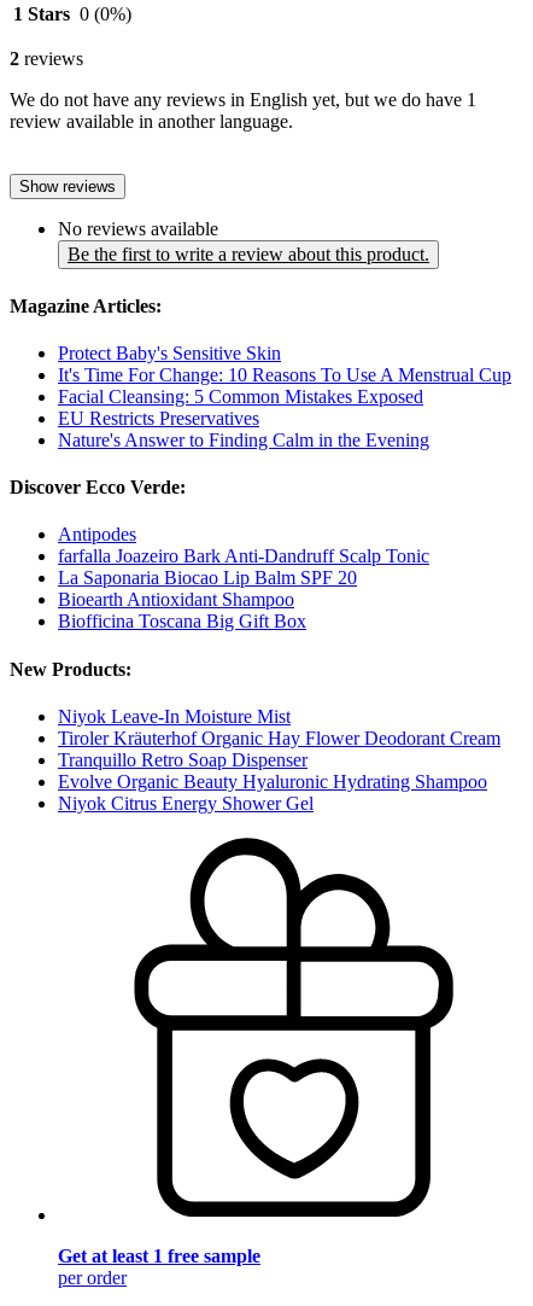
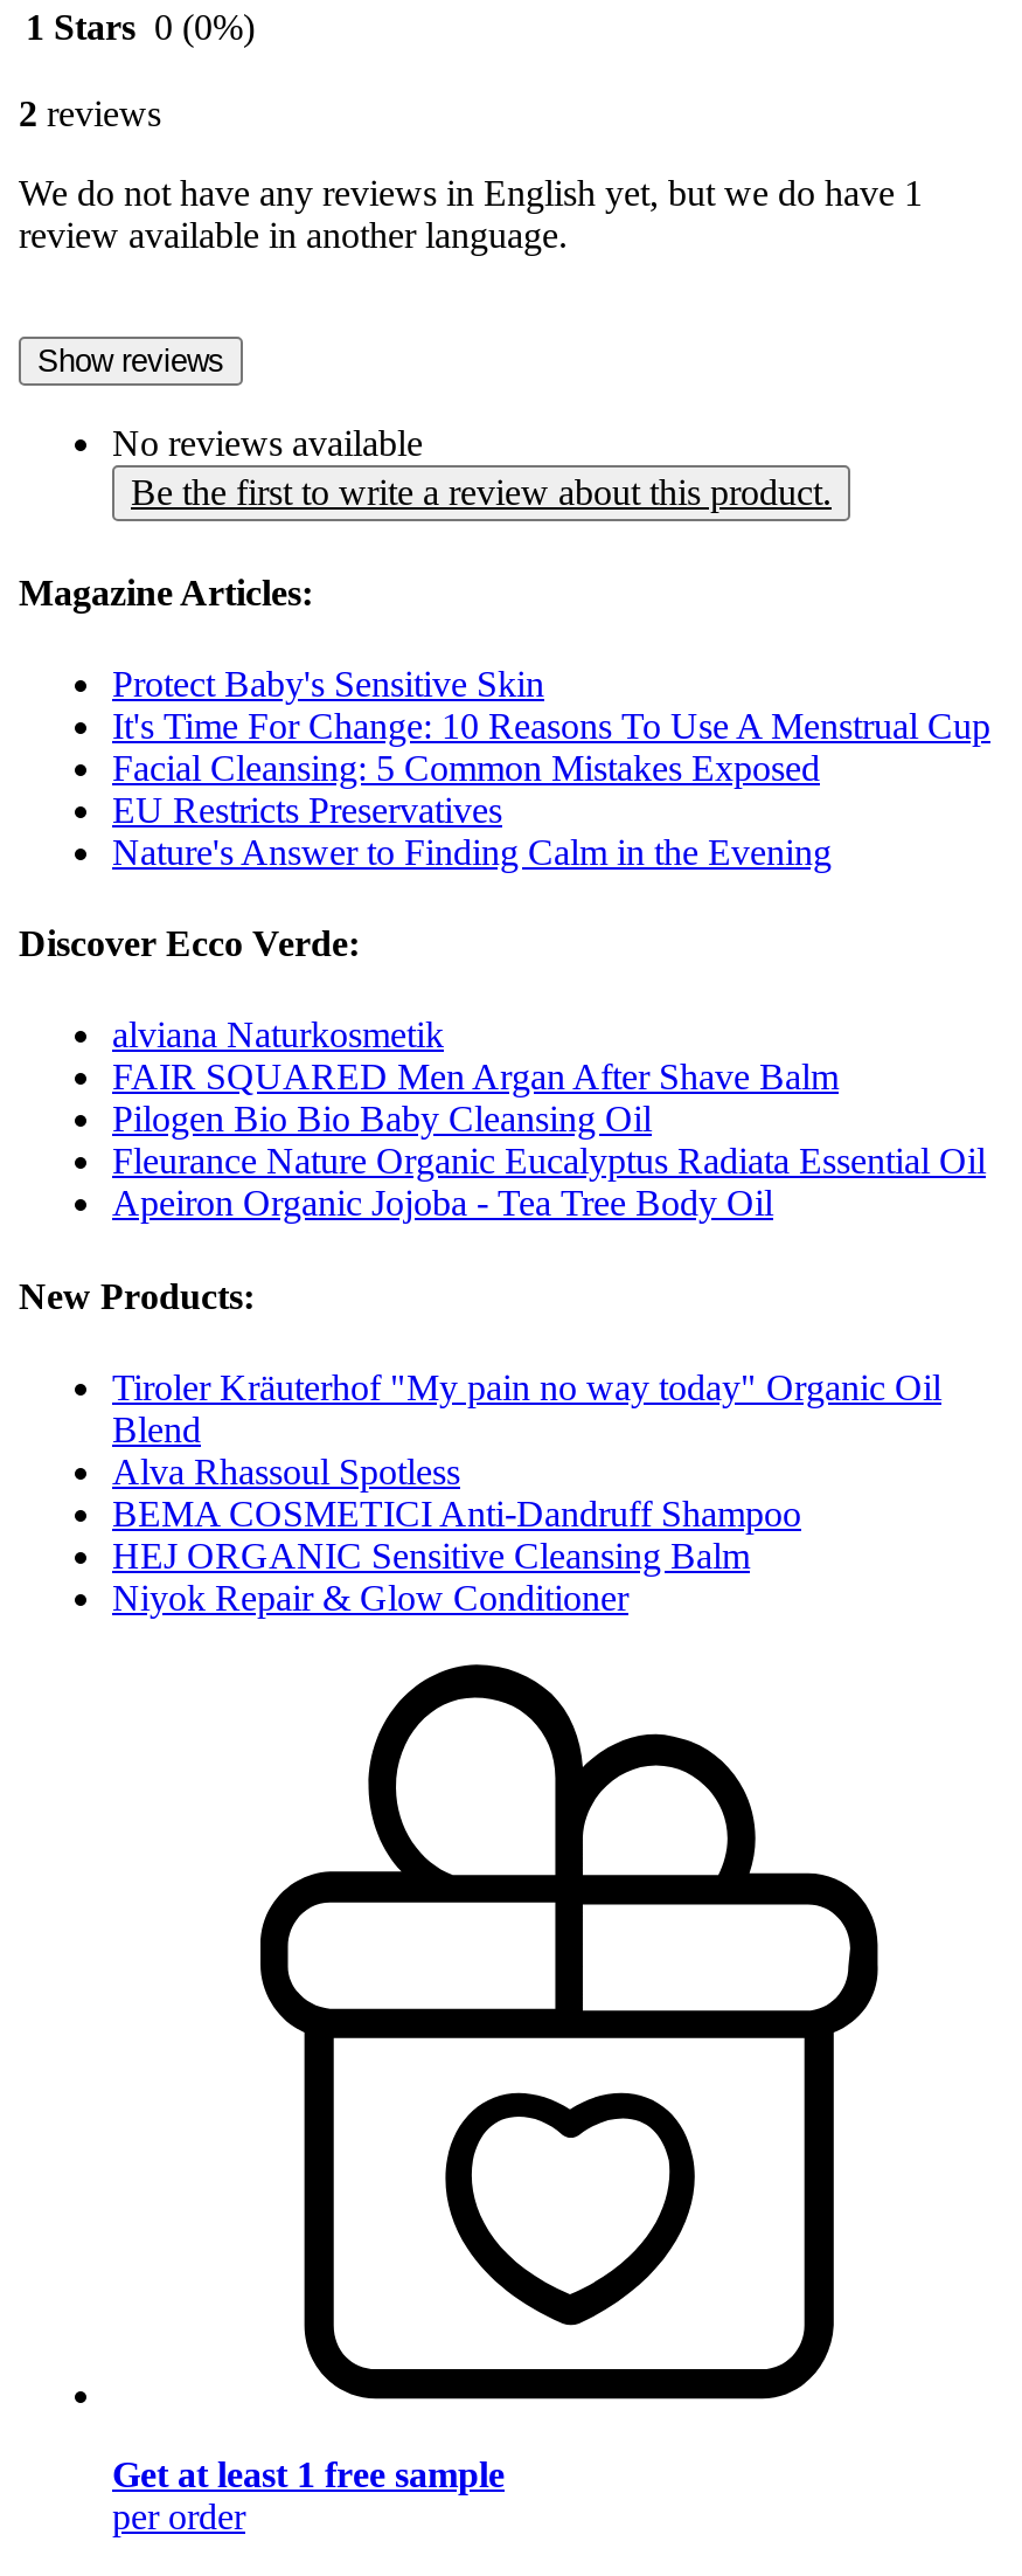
[58,524,429,632] Antipodes | farfalla Joazeiro Bark Anti-Dandruff Scalp Tonic | La Saponaria Biocao Lip Balm SPF 20 | Bioearth Antioxidant Shampoo | Biofficina Toscana Big Gift Box -> [112,1015,986,1223] alviana Naturkosmetik | FAIR SQUARED Men Argan After Shave Balm | Pilogen Bio Bio Baby Cleansing Oil | Fleurance Nature Organic Eucalyptus Radiata Essential Oil | Apeiron Organic Jojoba - Tea Tree Body Oil
[58,706,500,814] Niyok Leave-In Moisture Mist | Tiroler Kräuterhof Organic Hay Flower Deodorant Cream | Tranquillo Retro Soap Dispenser | Evolve Organic Beauty Hyaluronic Hydrating Shampoo | Niyok Citrus Energy Shower Gel -> [112,1367,941,1618] Tiroler Kräuterhof "My pain no way today" Organic Oil | Blend | Alva Rhassoul Spotless | BEMA COSMETICI Anti-Dandruff Shampoo | HEJ ORGANIC Sensitive Cleansing Balm | Niyok Repair & Glow Conditioner

